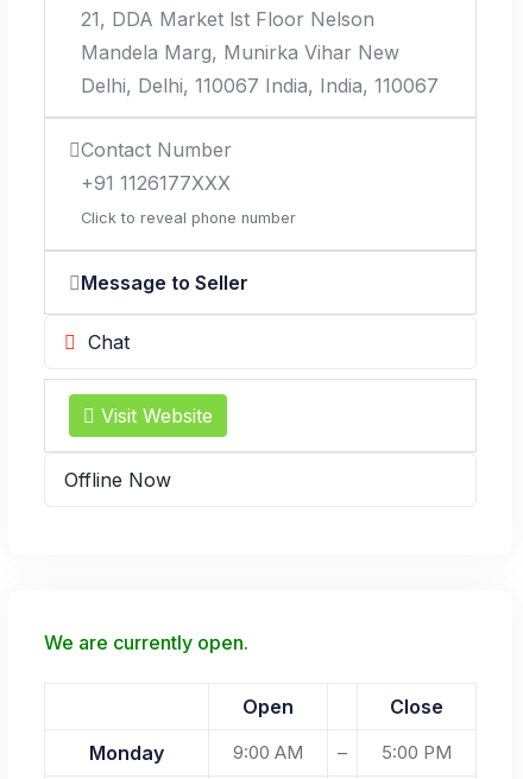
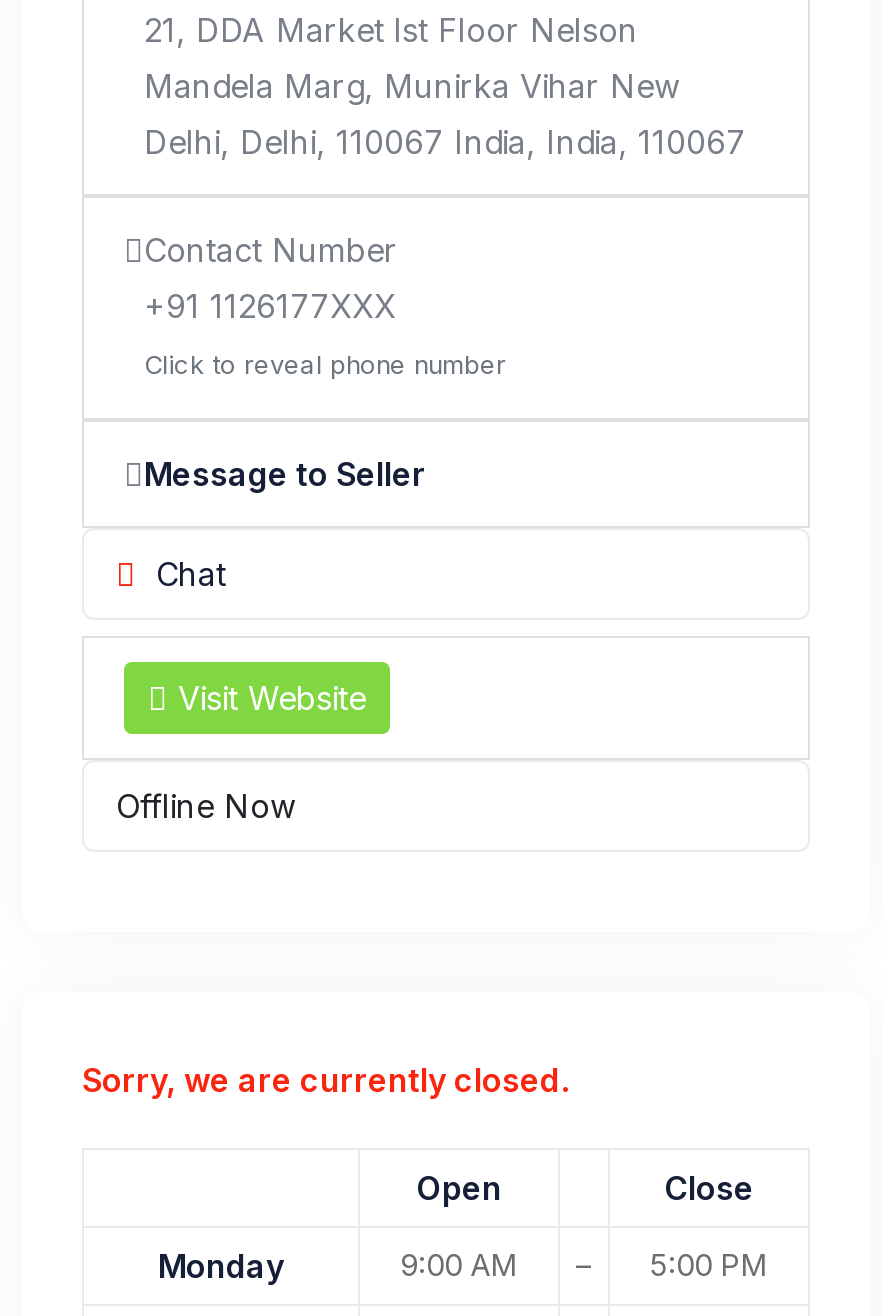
[44,630,248,654] We are currently open. -> [82,1059,568,1099] Sorry, we are currently closed.

